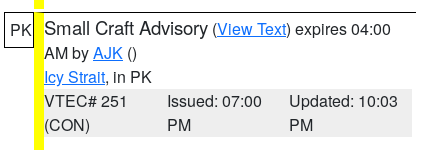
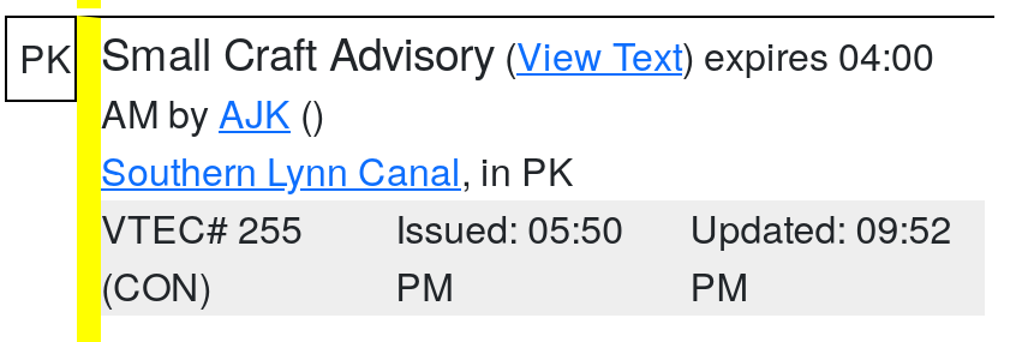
[44,65,152,112] Icy Strait, in PK | VTEC# 251 -> [101,143,574,256] Southern Lynn Canal, in PK | VTEC# 255
[167,89,262,112] Issued: 07:00 -> [395,200,624,256] Issued: 05:50
[289,89,398,112] Updated: 10:03 -> [690,200,952,256] Updated: 09:52

